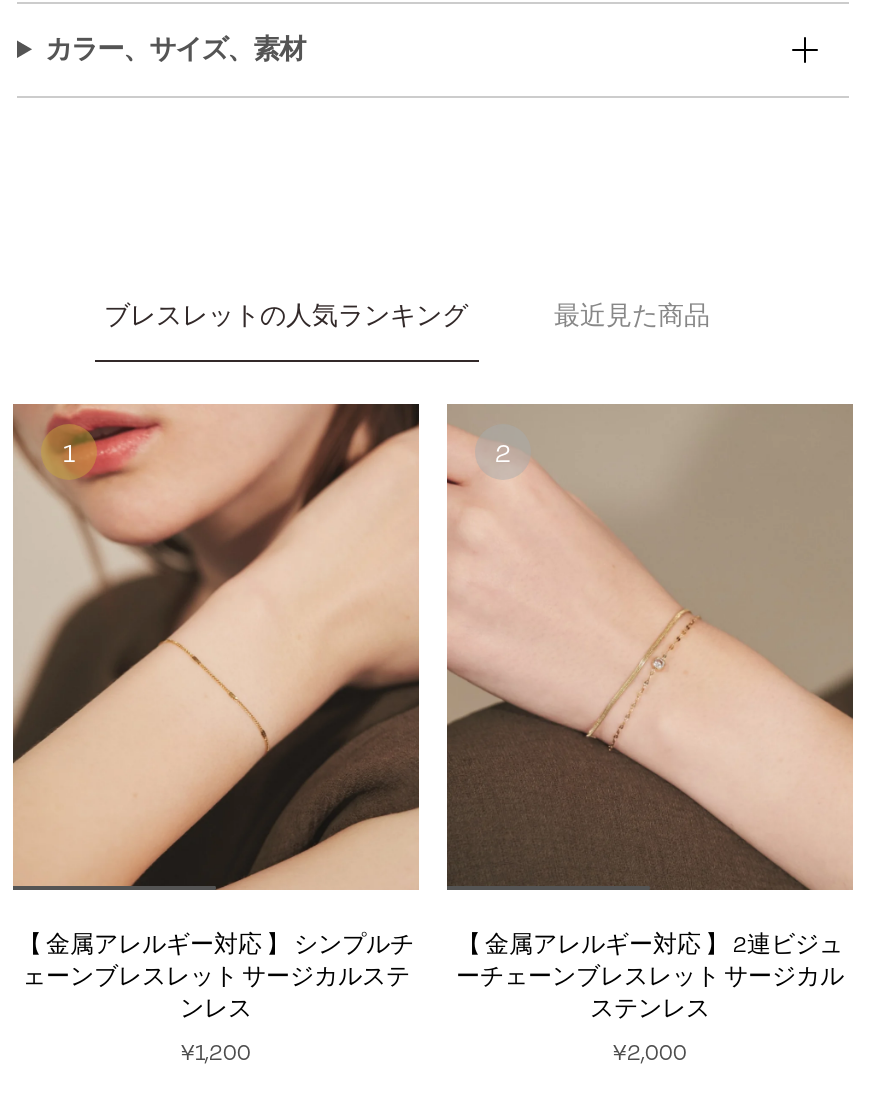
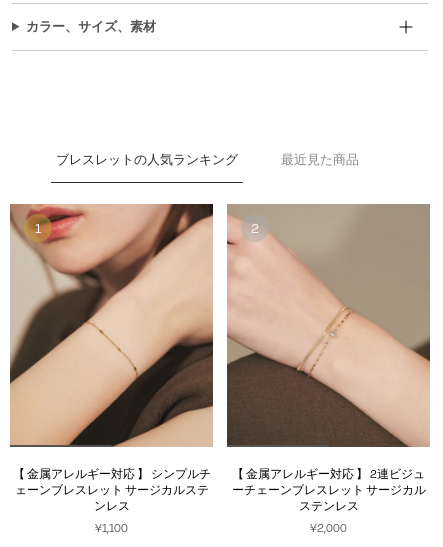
[181,1038,251,1066] ¥1,200 -> [95,521,128,535] ¥1,100

